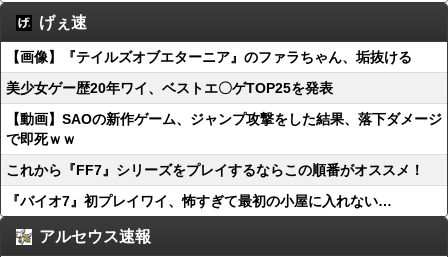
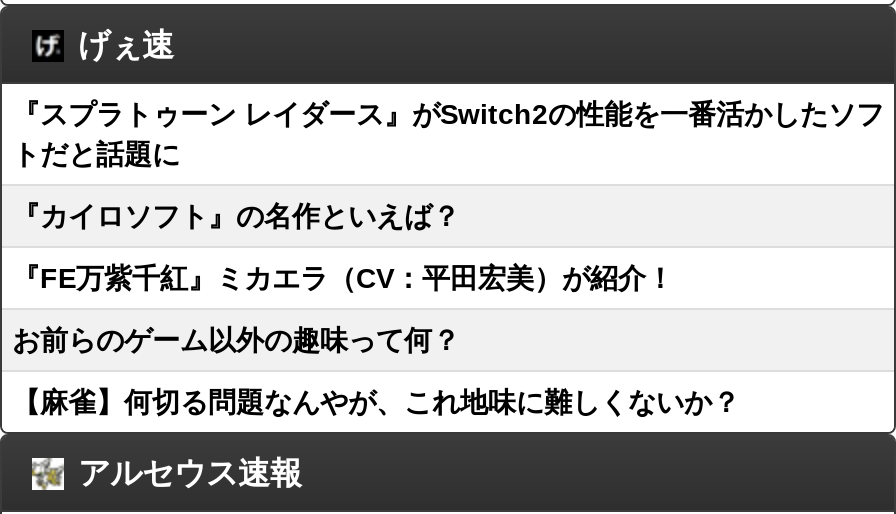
[6,49,412,65] 【画像】『テイルズオブエターニア』のファラちゃん、垢抜ける -> [12,98,884,170] 『スプラトゥーン レイダース』がSwitch2の性能を一番活かしたソフ | トだと話題に
[6,80,333,96] 美少女ゲー歴20年ワイ、ベストエ〇ゲTOP25を発表 -> [12,200,460,232] 『カイロソフト』の名作といえば？
[6,111,442,147] 【動画】SAOの新作ゲーム、ジャンプ攻撃をした結果、落下ダメージ | で即死ｗｗ -> [12,262,674,294] 『FE万紫千紅』ミカエラ（CV：平田宏美）が紹介！
[6,162,424,178] これから『FF7』シリーズをプレイするならこの順番がオススメ！ -> [12,324,460,356] お前らのゲーム以外の趣味って何？
[6,193,392,209] 『バイオ7』初プレイワイ、怖すぎて最初の小屋に入れない… -> [12,386,740,418] 【麻雀】何切る問題なんやが、これ地味に難しくないか？

